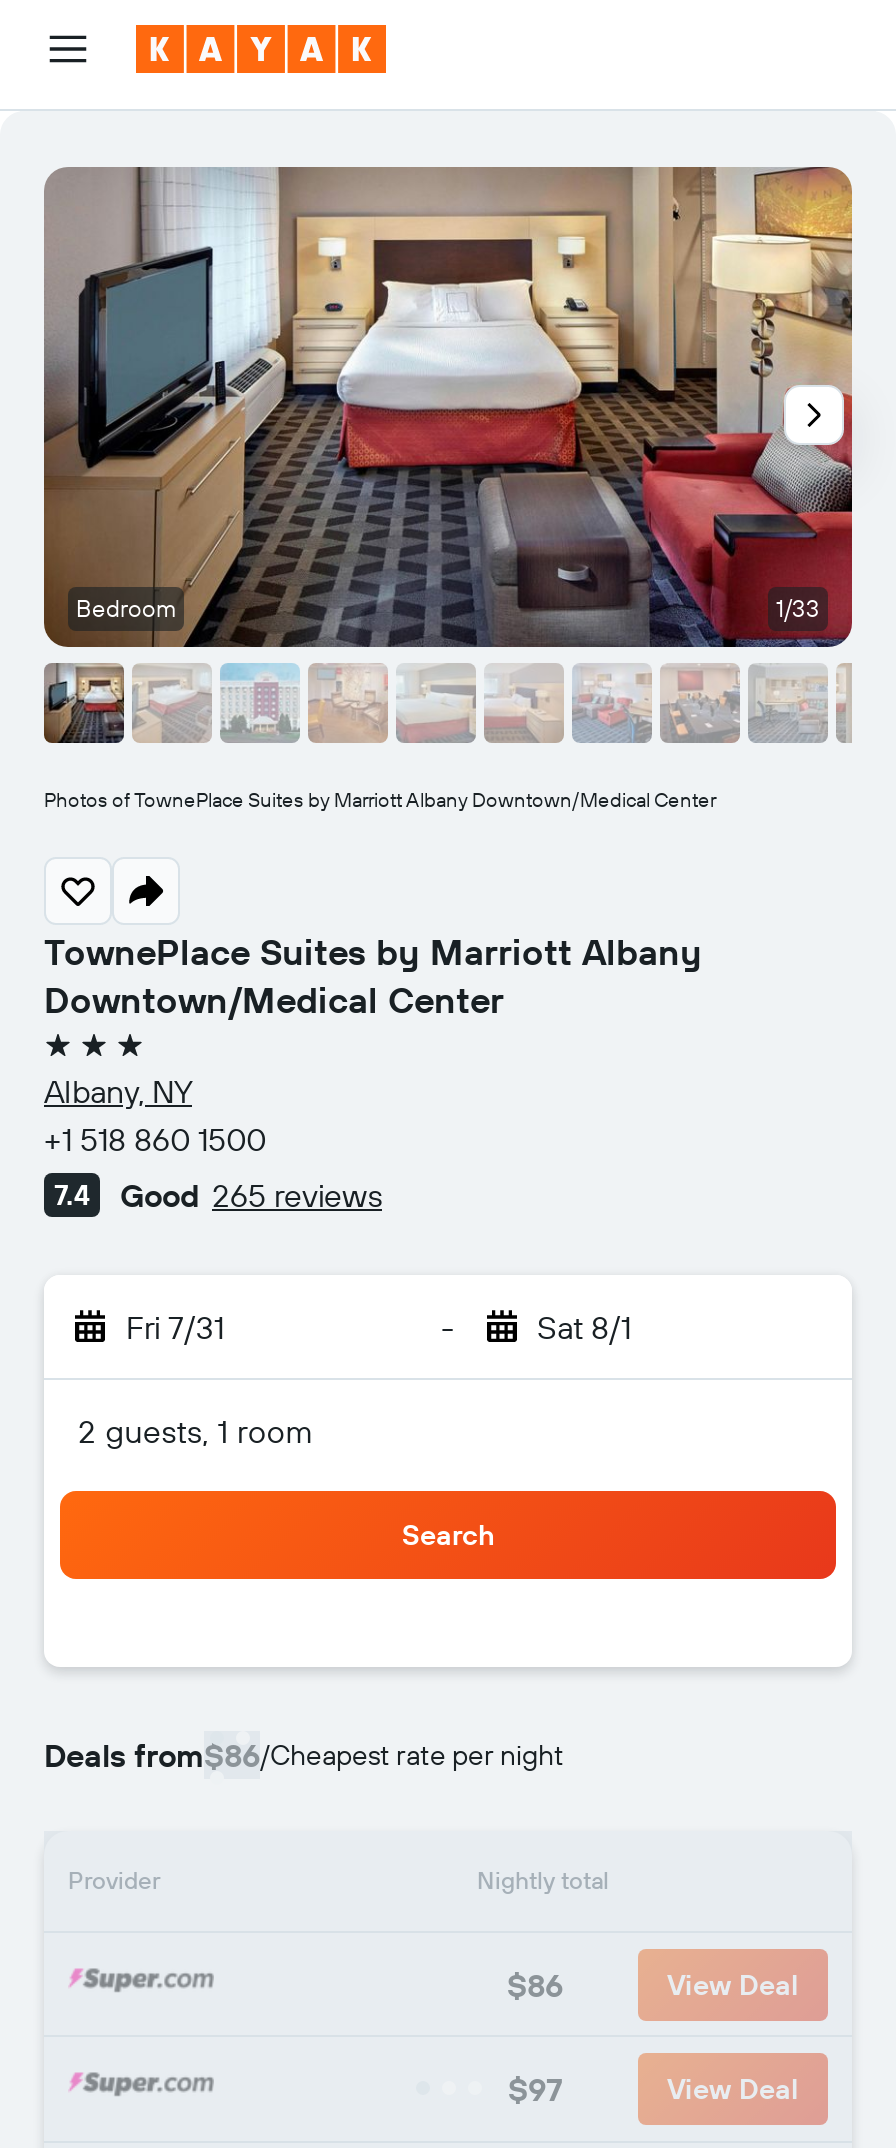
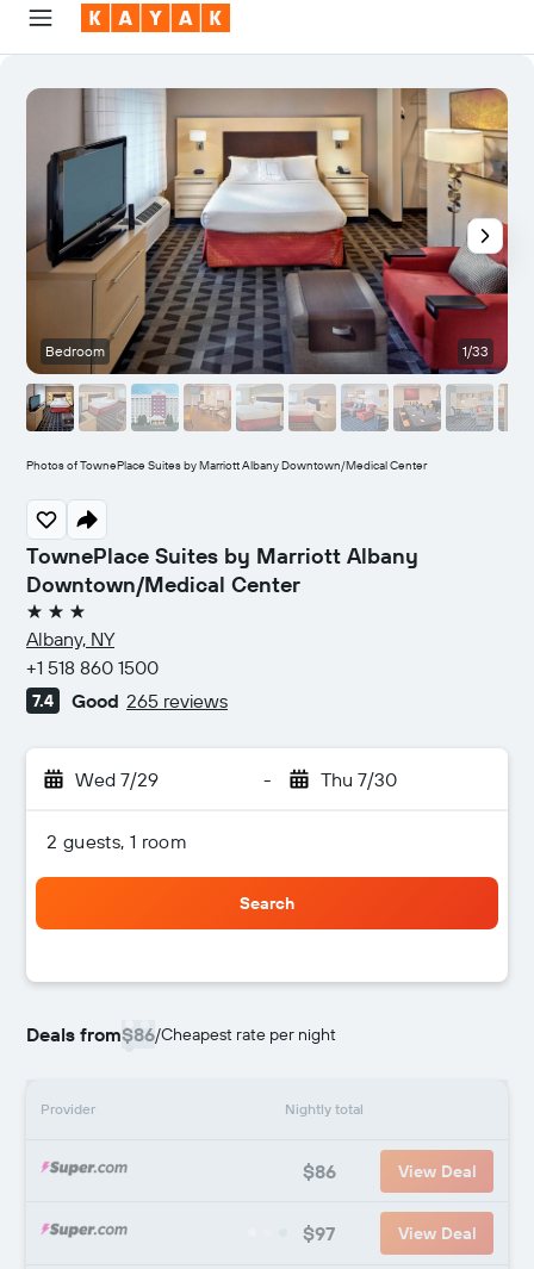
[126,1307,224,1347] Fri 7/31 -> [75,767,159,791] Wed 7/29
[537,1307,631,1347] Sat 8/1 -> [320,767,396,791] Thu 7/30

